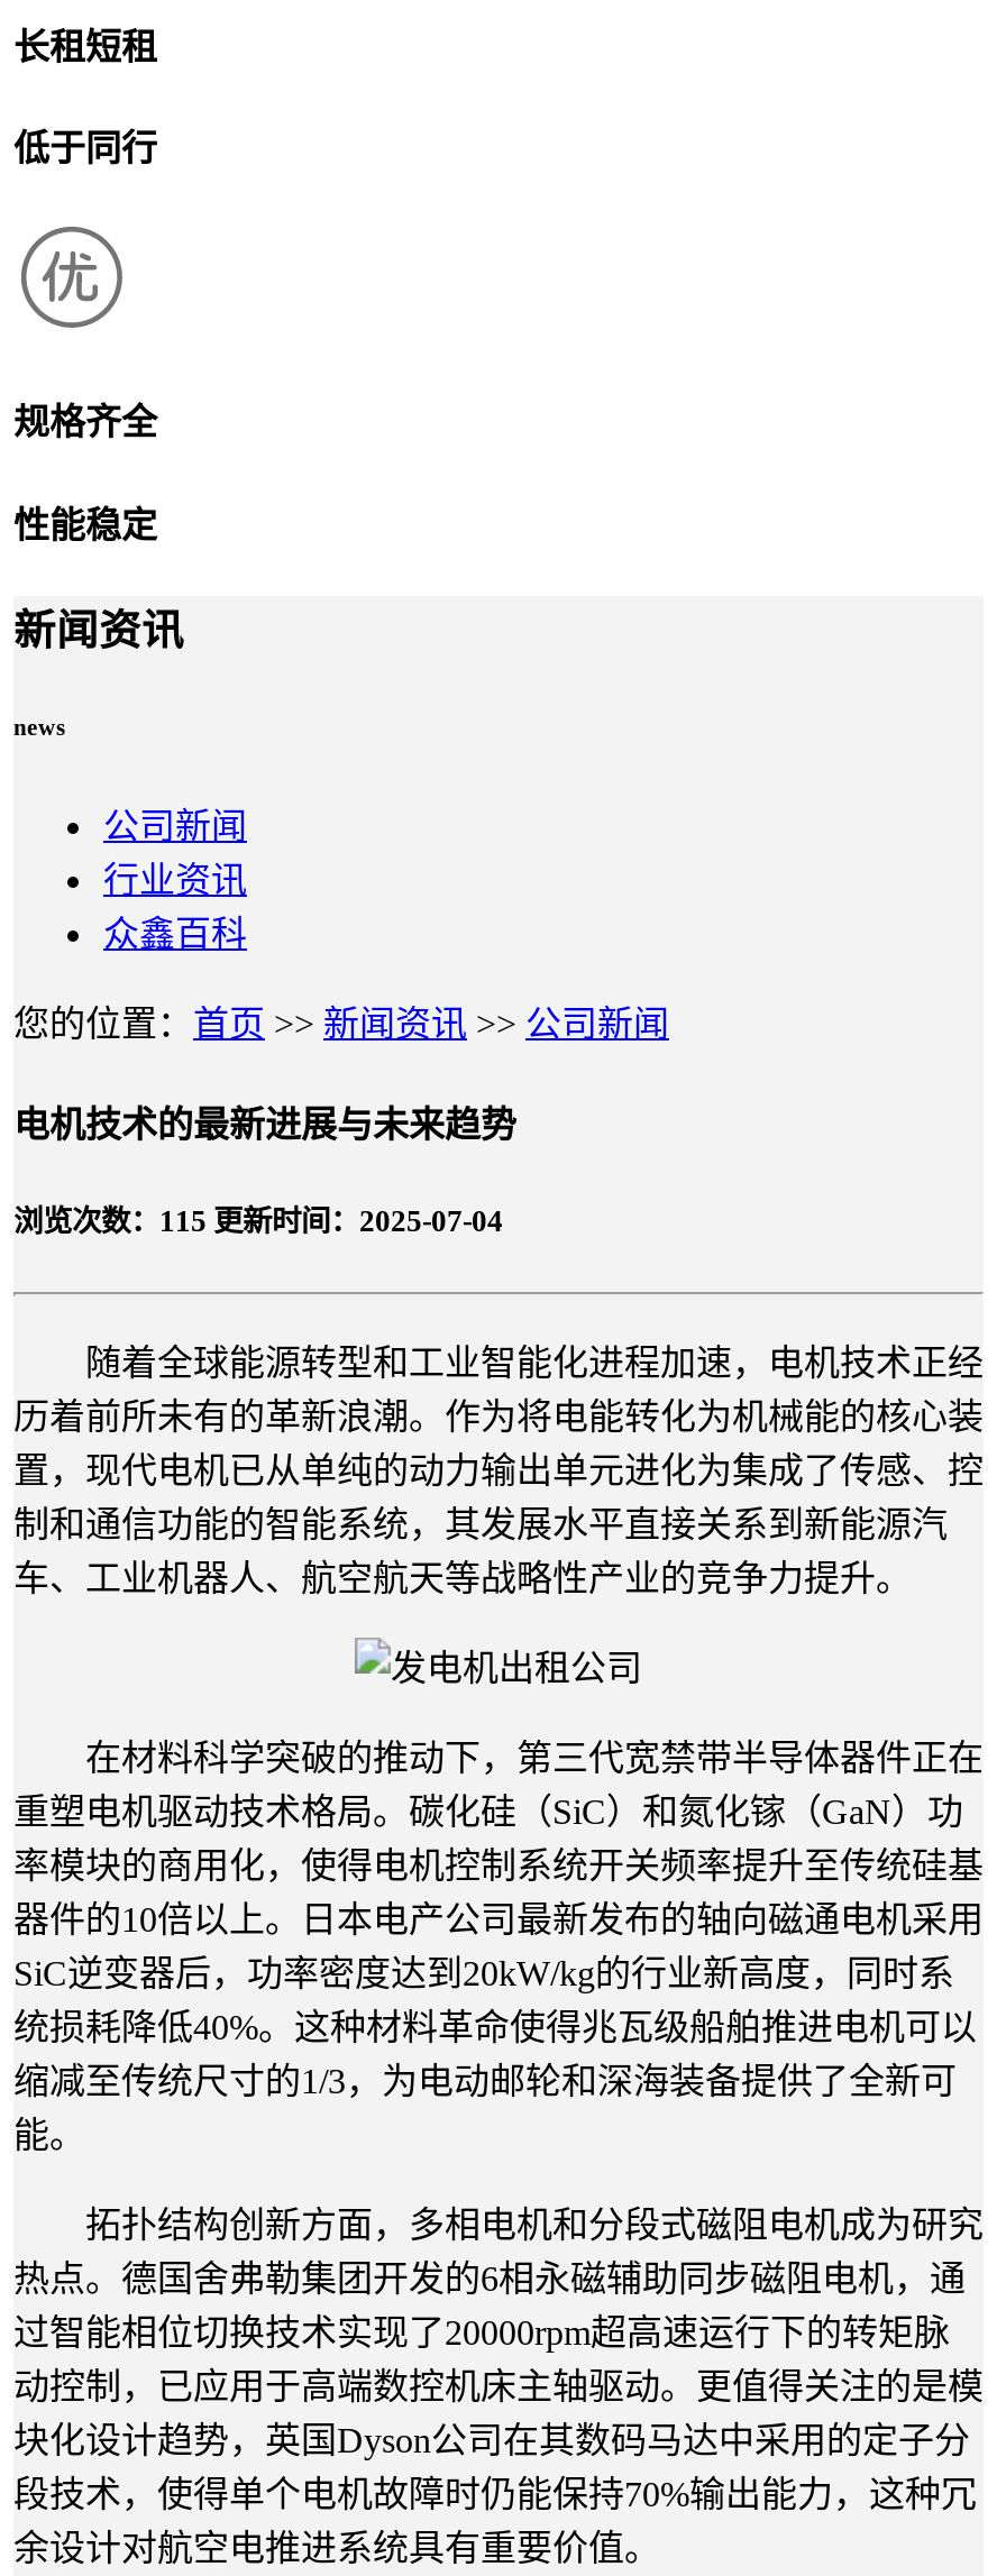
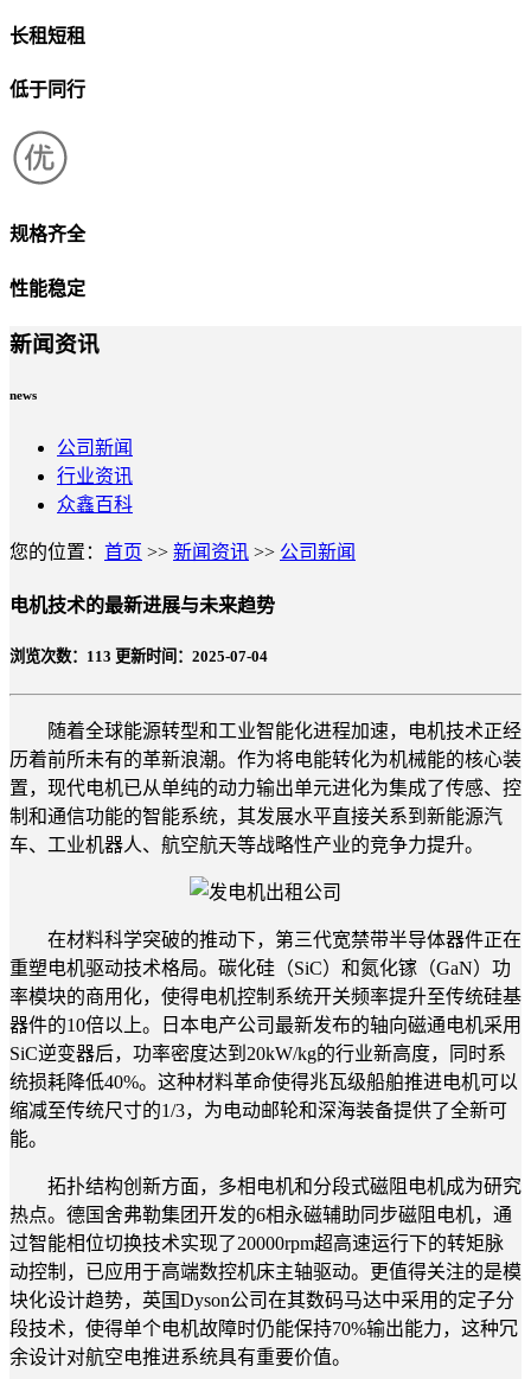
[13,1205,503,1239] 浏览次数：115更新时间：2025-07-04 -> [9,648,268,666] 浏览次数：113更新时间：2025-07-04

